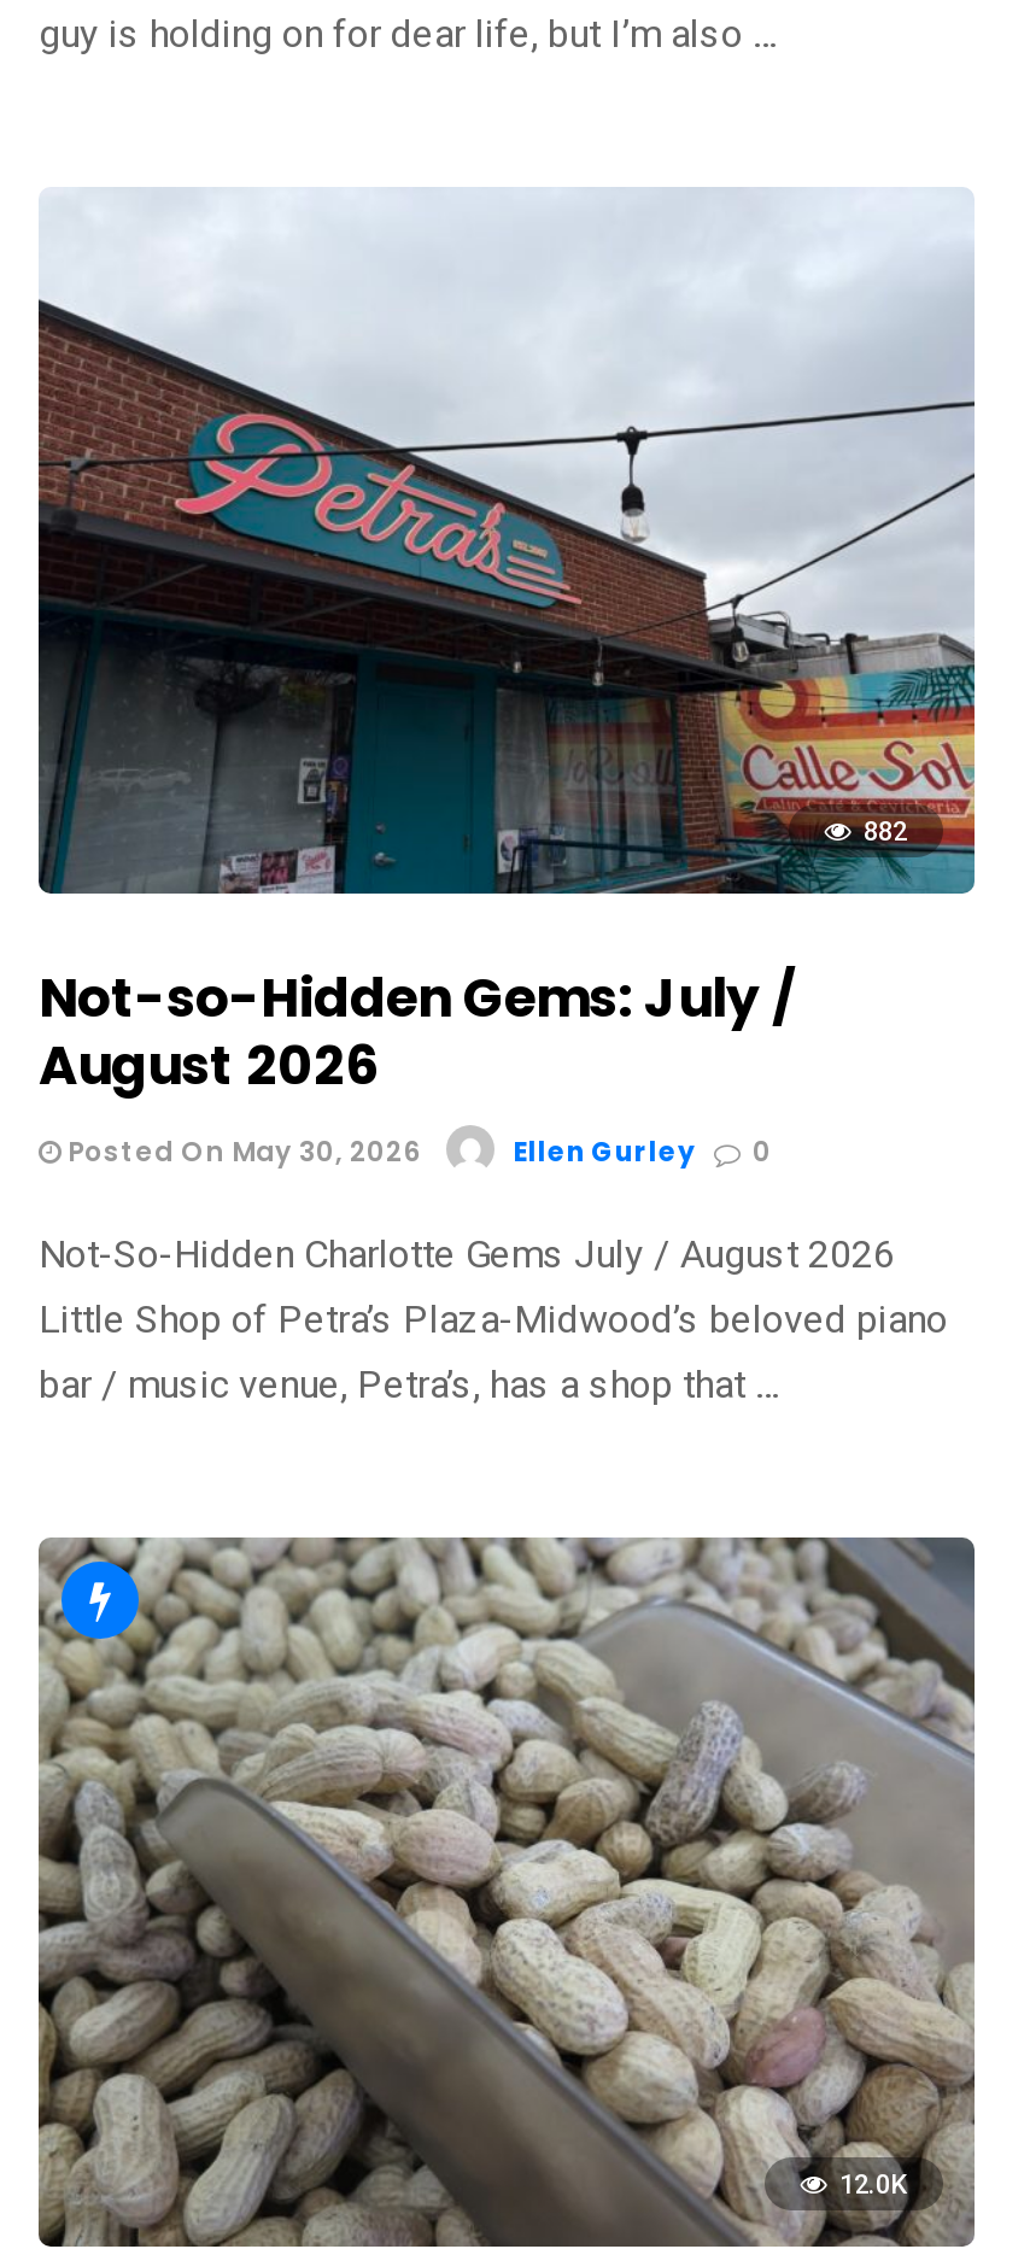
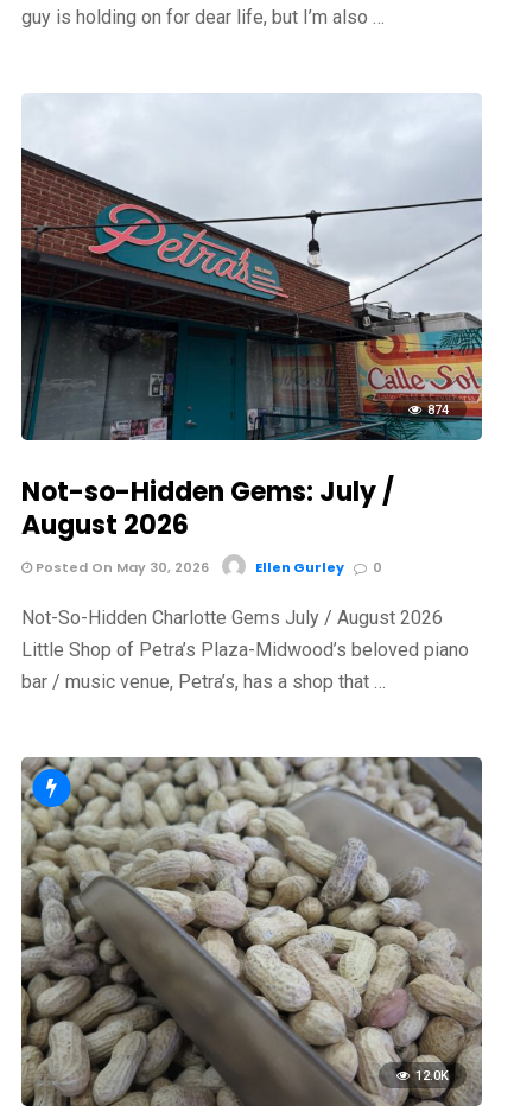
[864,817,907,848] 882 -> [427,403,449,418] 874

